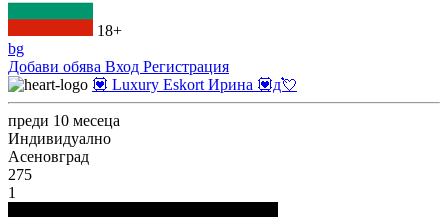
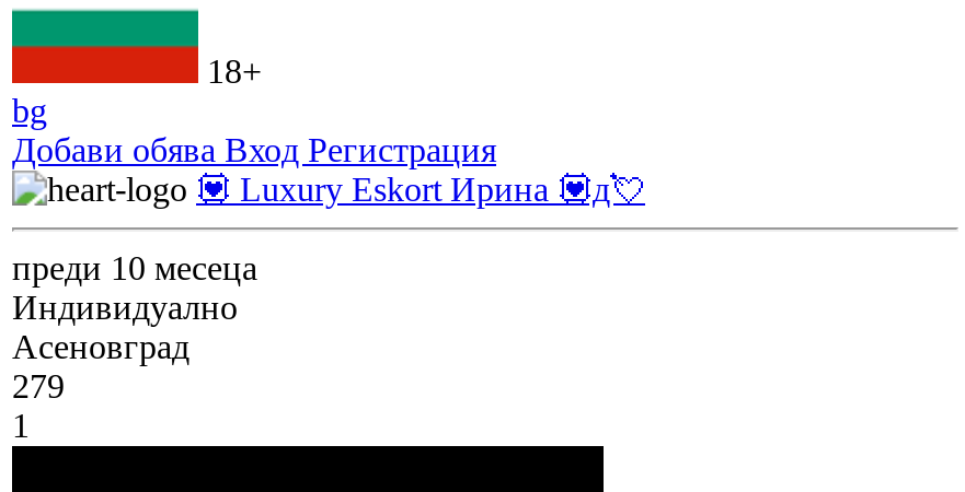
[8,166,32,183] 275 -> [12,367,65,405] 279

